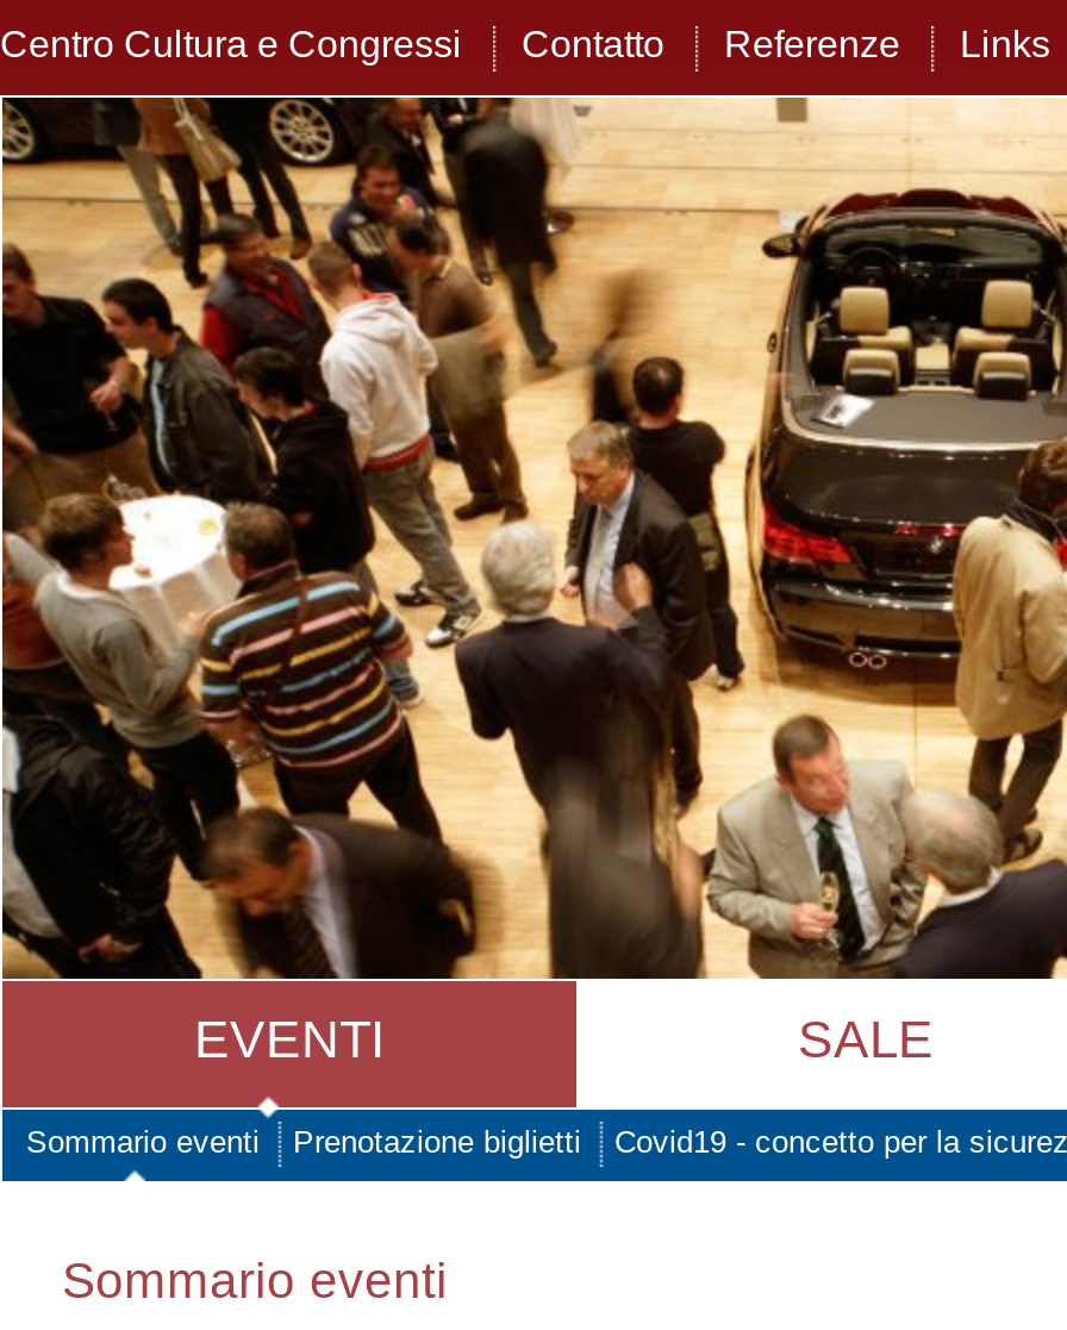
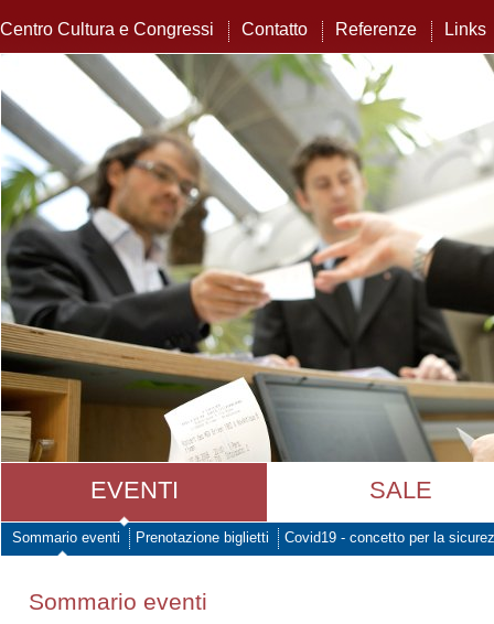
[7,95,1060,981] [image] -> [3,53,491,463] [image]

